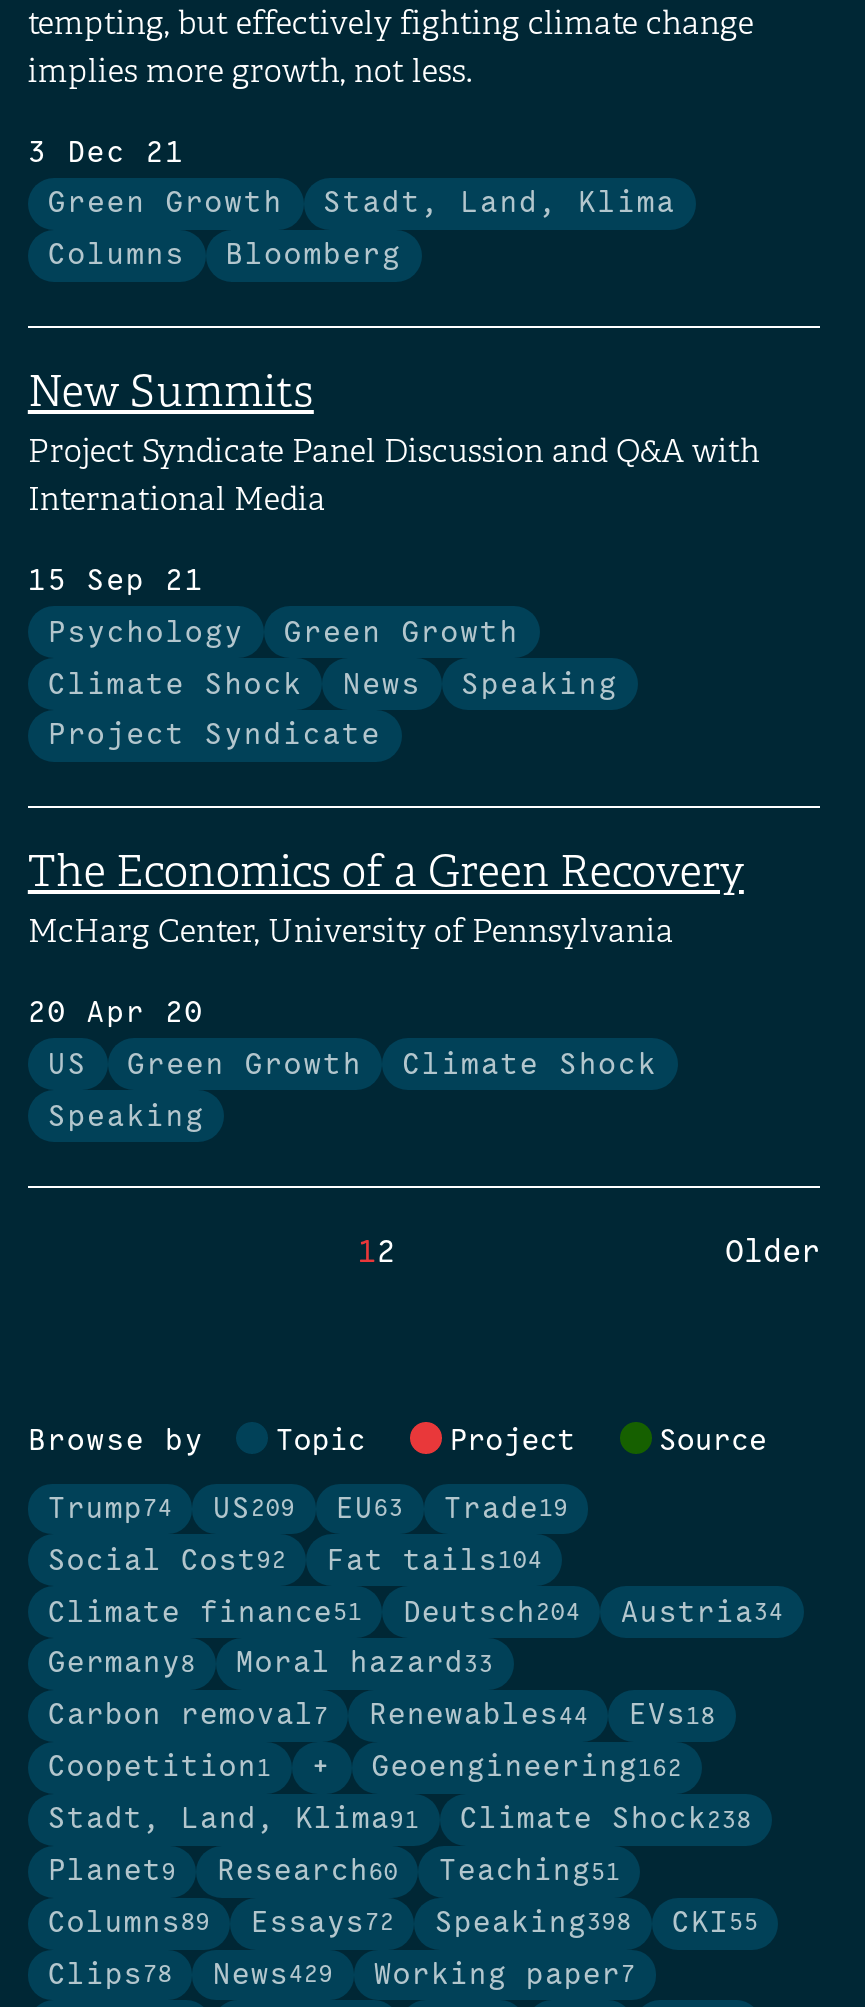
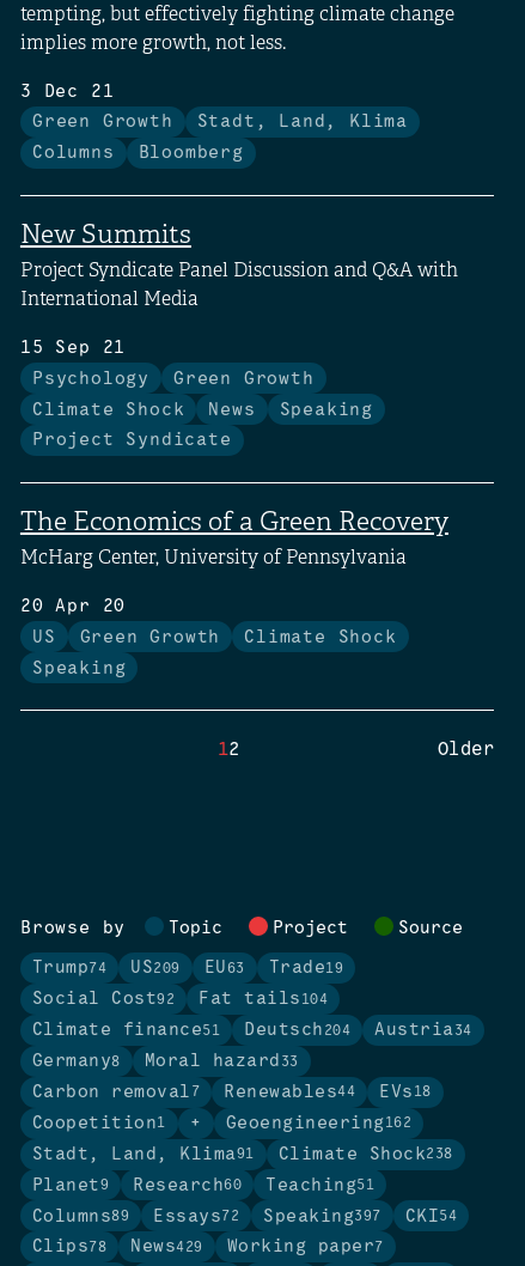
[435,1910,632,1938] Speaking398 -> [264,1208,381,1225] Speaking397
[672,1910,759,1938] CKI 55 -> [405,1208,457,1225] CKI 54

